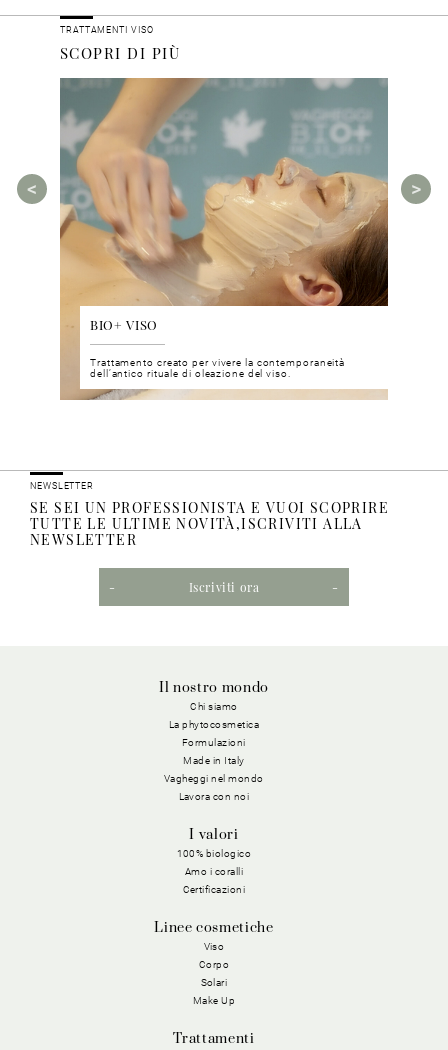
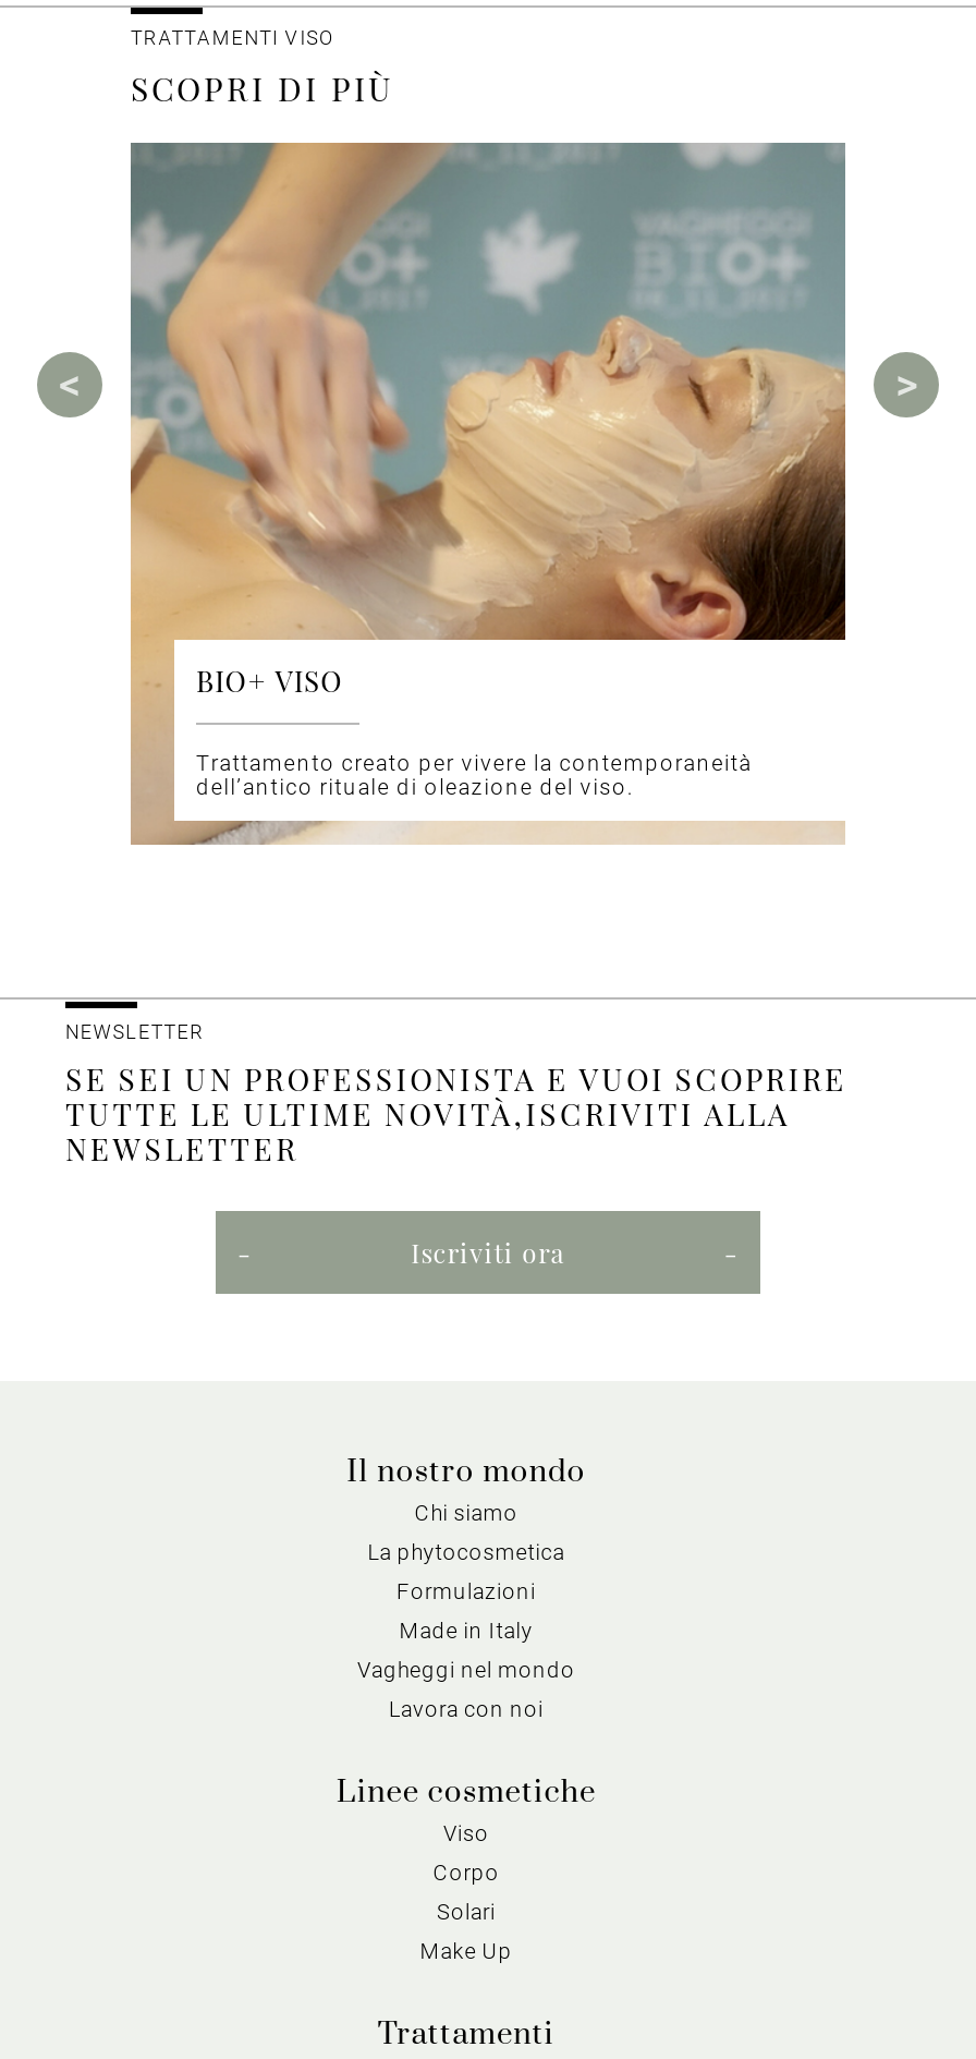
[176,826,251,895] I valori | 100% biologico | Amo i coralli | Certificazioni -> none

